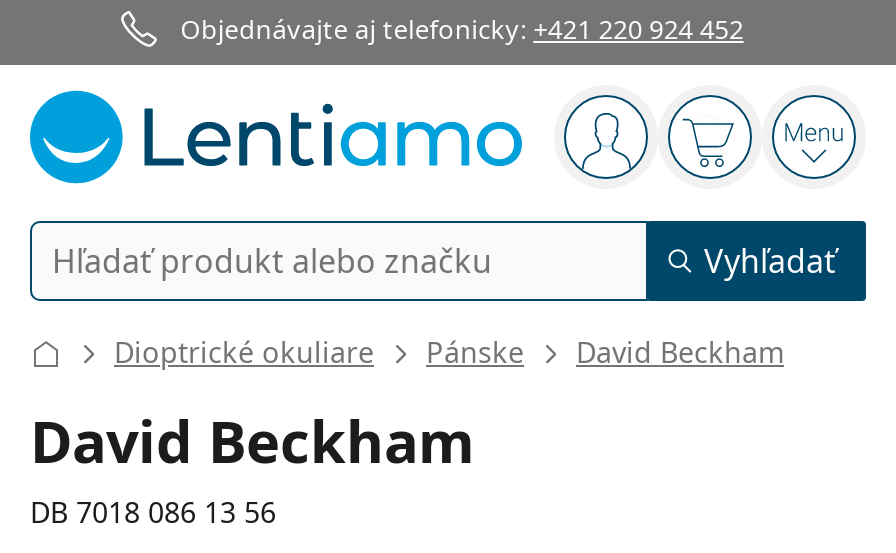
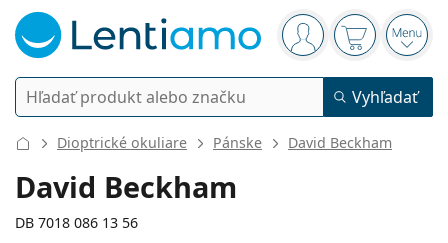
[180,11,744,47] Objednávajte aj telefonicky: +421 220 924 452 -> none

